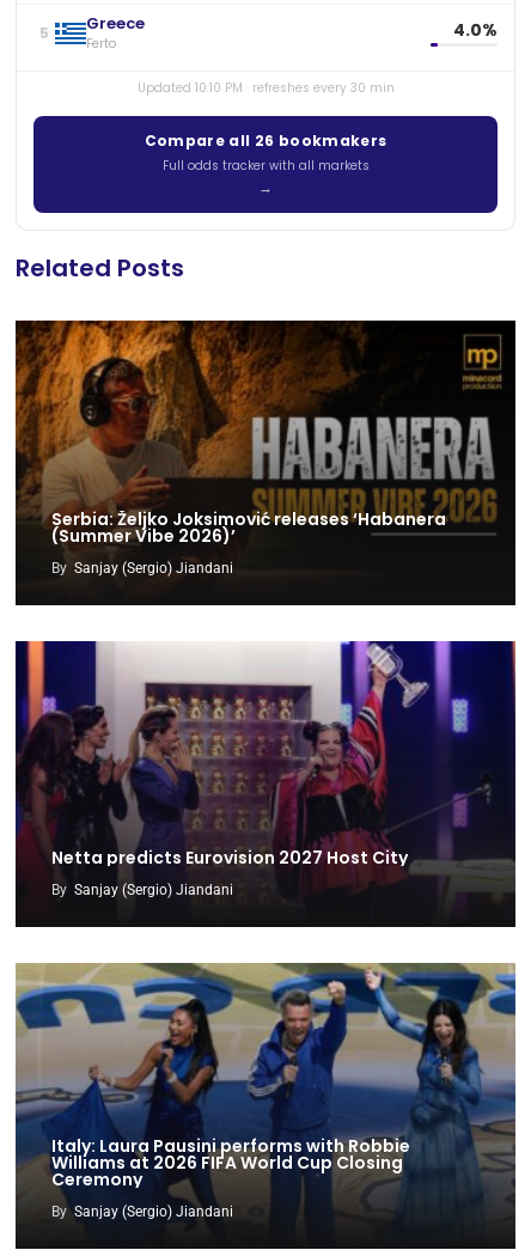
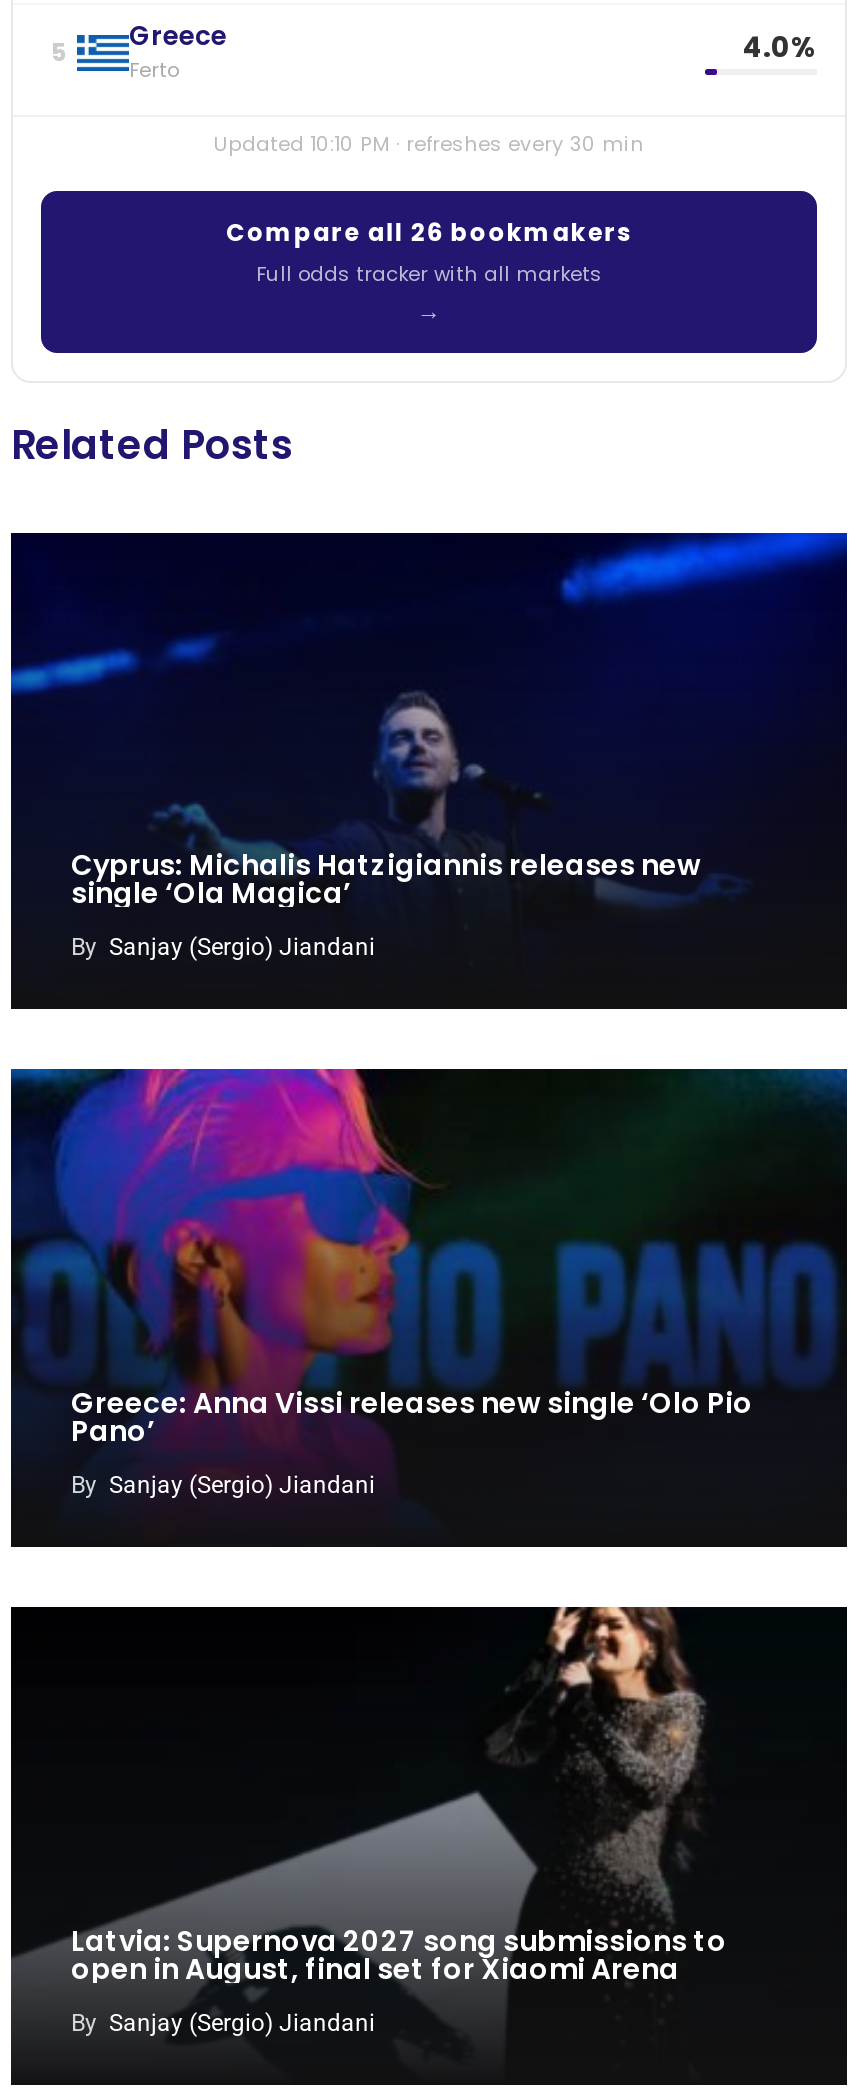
[14,319,517,548] [image] | Serbia: Željko Joksimović releases ‘Habanera | (Summer Vibe 2026)’ -> [9,531,849,914] [image] | Cyprus: Michalis Hatzigiannis releases new | single ‘Ola Magica’
[16,640,517,892] [image] | Netta predicts Eurovision 2027 Host City -> [11,1067,849,1487] [image] | Greece: Anna Vissi releases new single ‘Olo Pio | Pano’
[14,962,517,1215] [image] | Italy: Laura Pausini performs with Robbie | Williams at 2026 FIFA World Cup Closing | Ceremony -> [9,1605,849,2027] [image] | Latvia: Supernova 2027 song submissions to | open in August, final set for Xiaomi Arena

